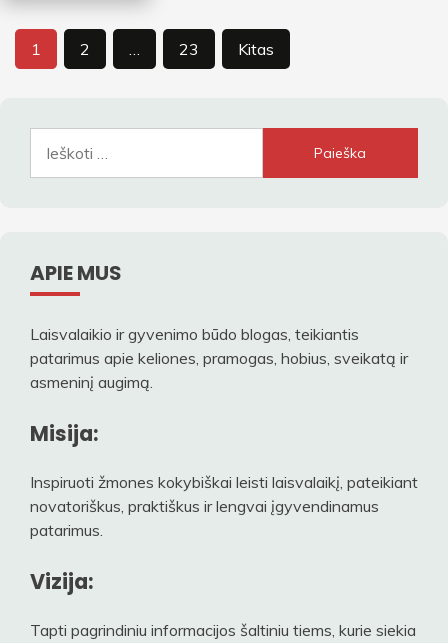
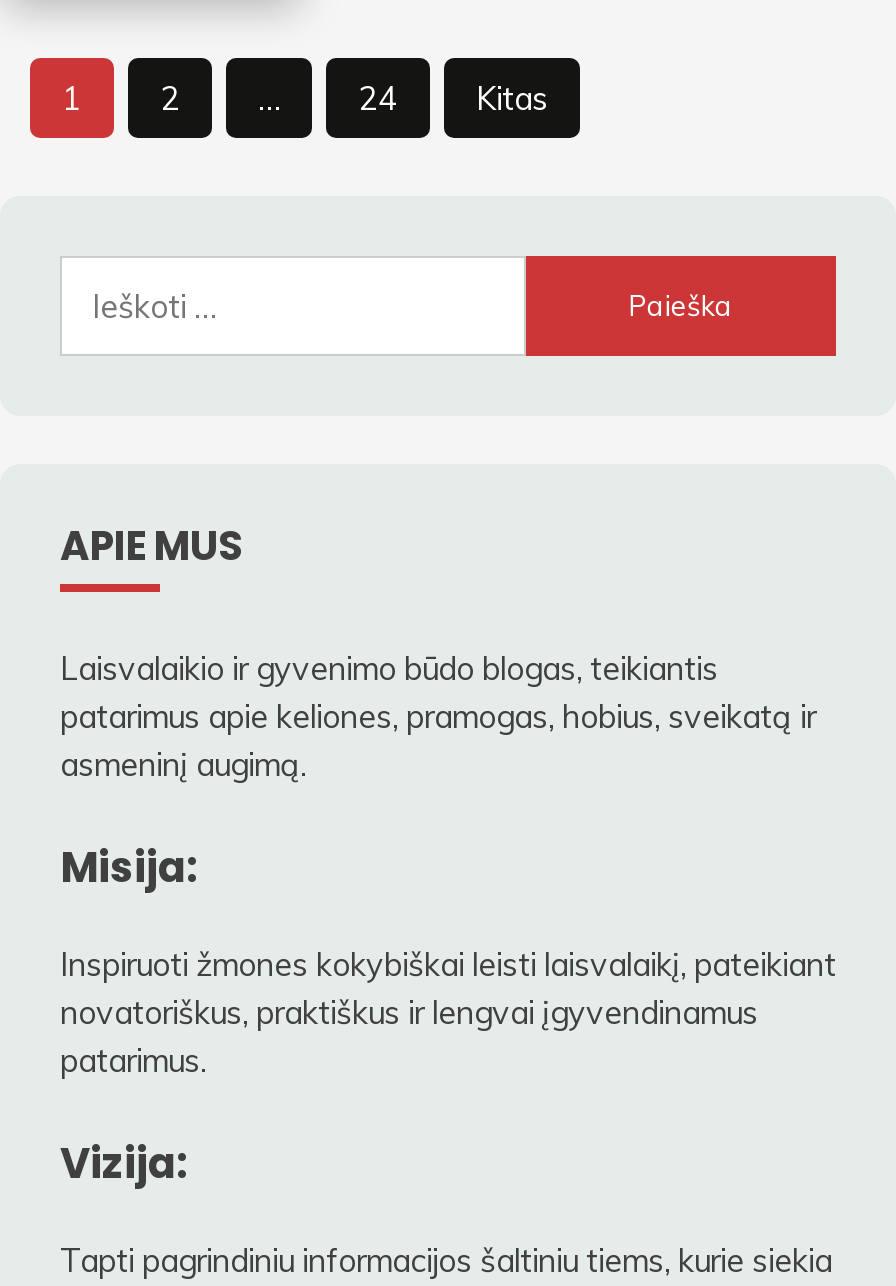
[179,38,199,58] 23 -> [358,77,398,117] 24

